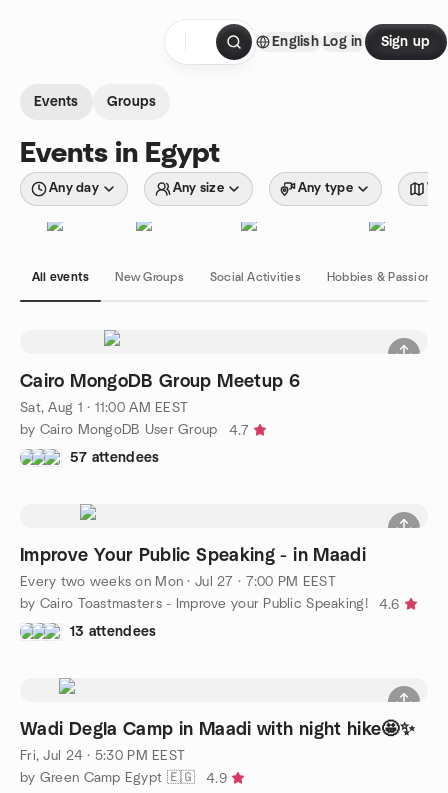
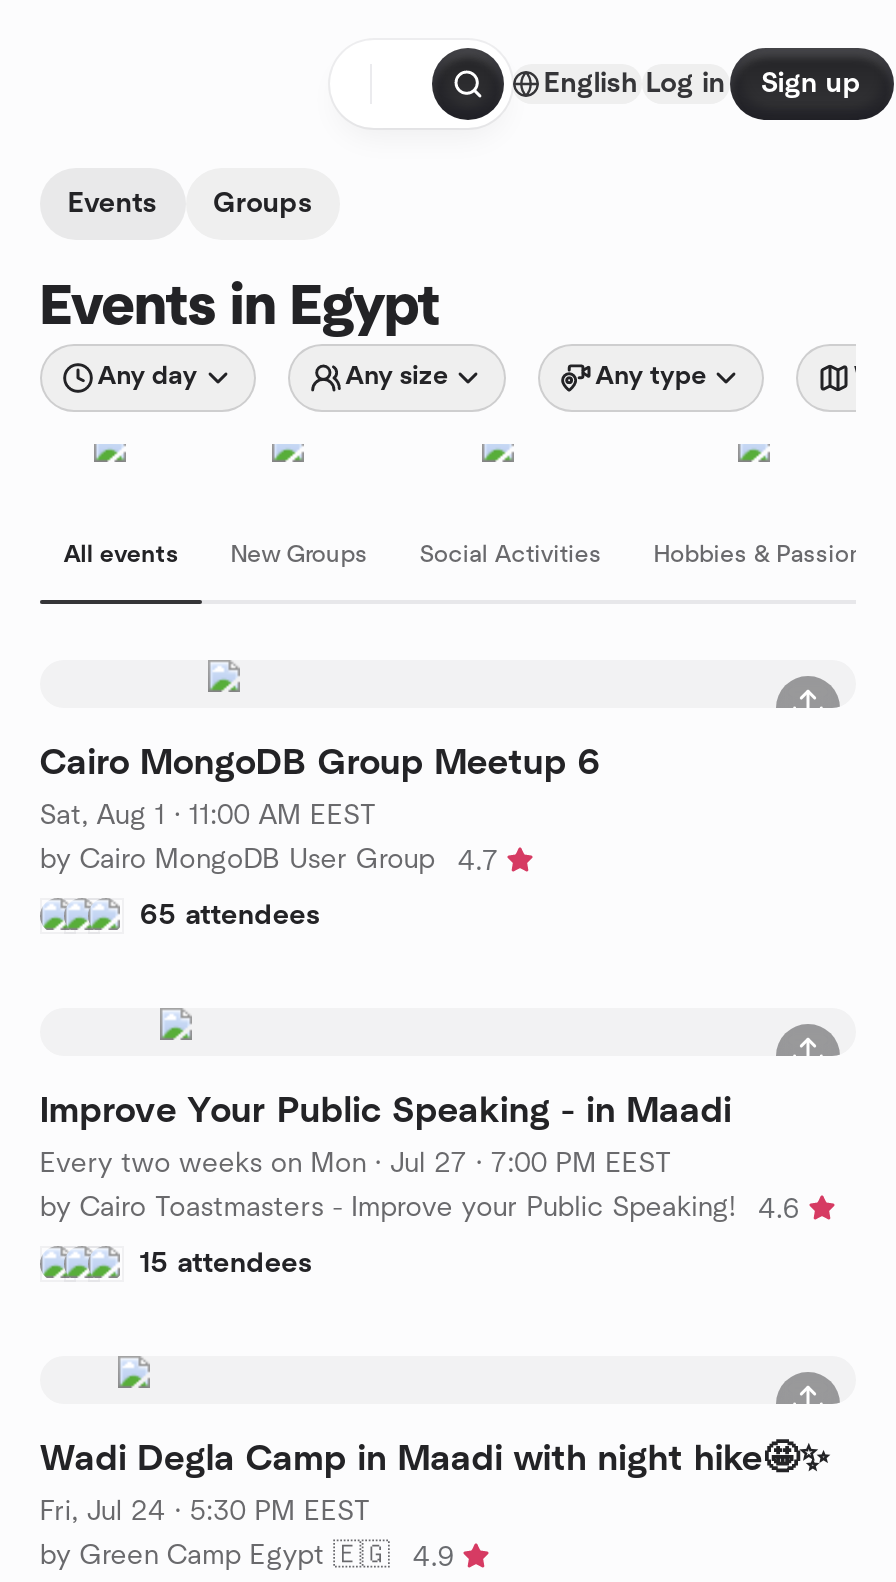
[70,450,159,464] 57 attendees -> [140,901,321,929] 65 attendees
[70,624,156,638] 13 attendees -> [140,1249,313,1277] 15 attendees

